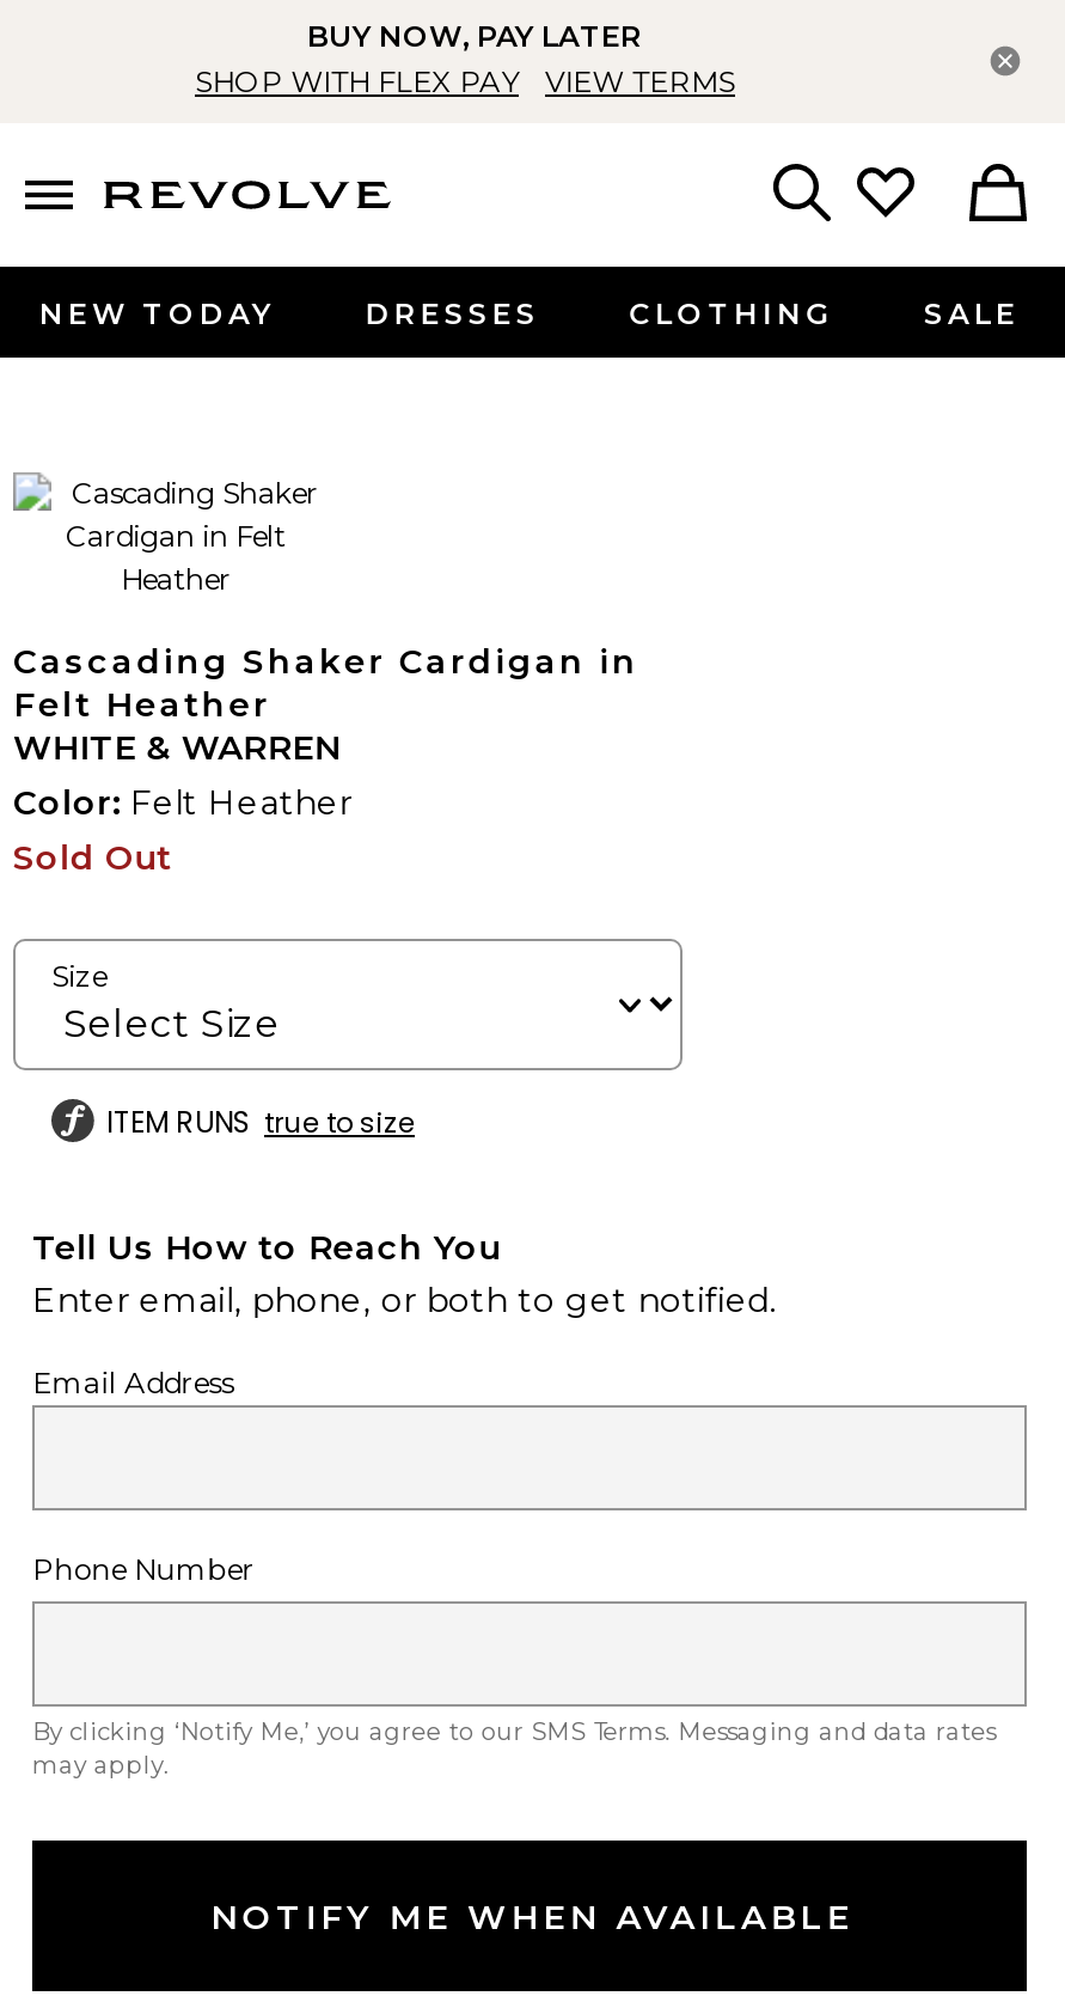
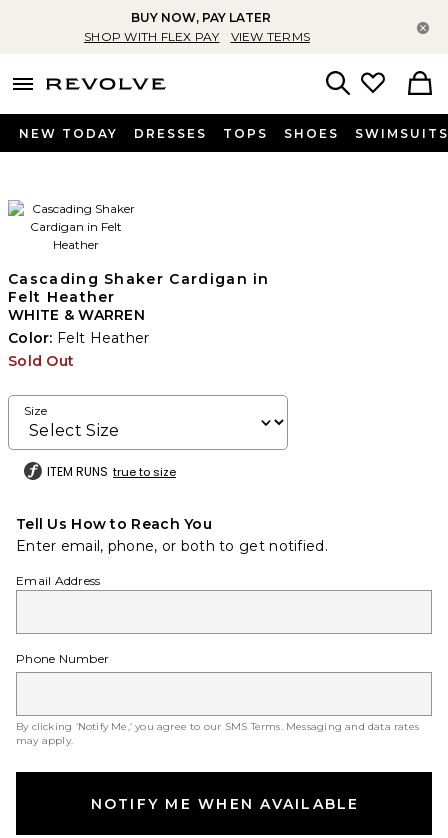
[629,295,1020,331] CLOTHING | SALE -> [223,126,448,141] TOPS | SHOES | SWIMSUITS

